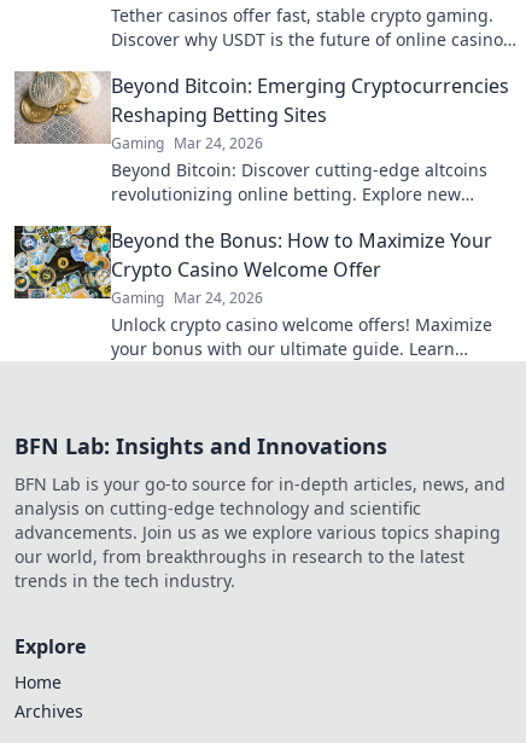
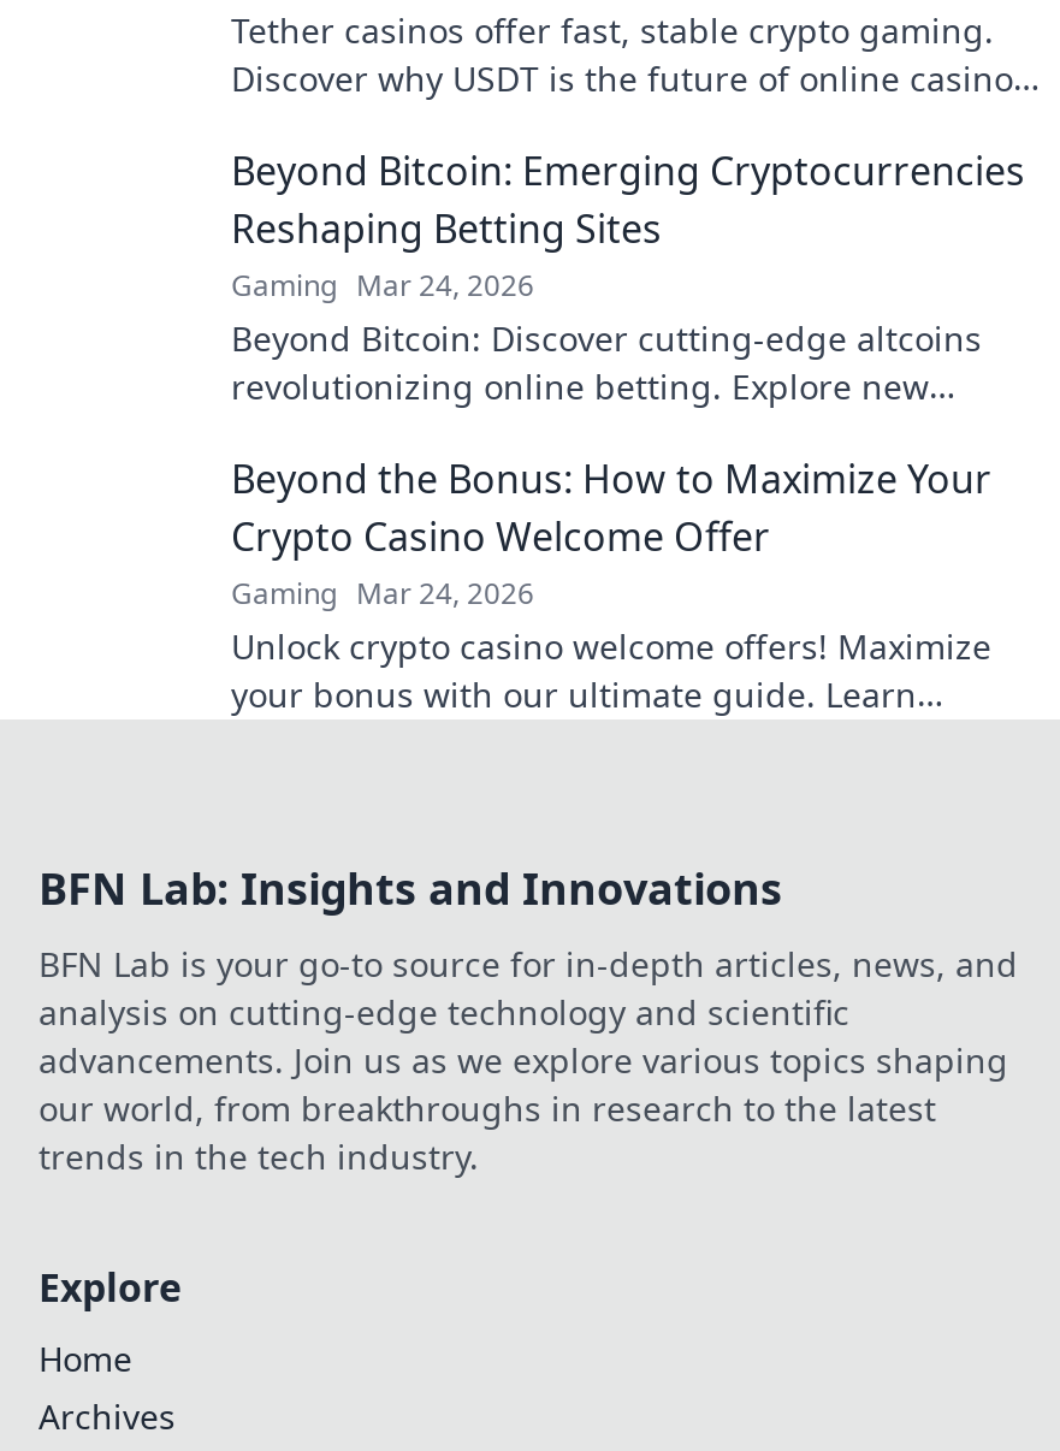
[13,70,107,145] [image] -> none
[13,225,107,300] [image] -> none

